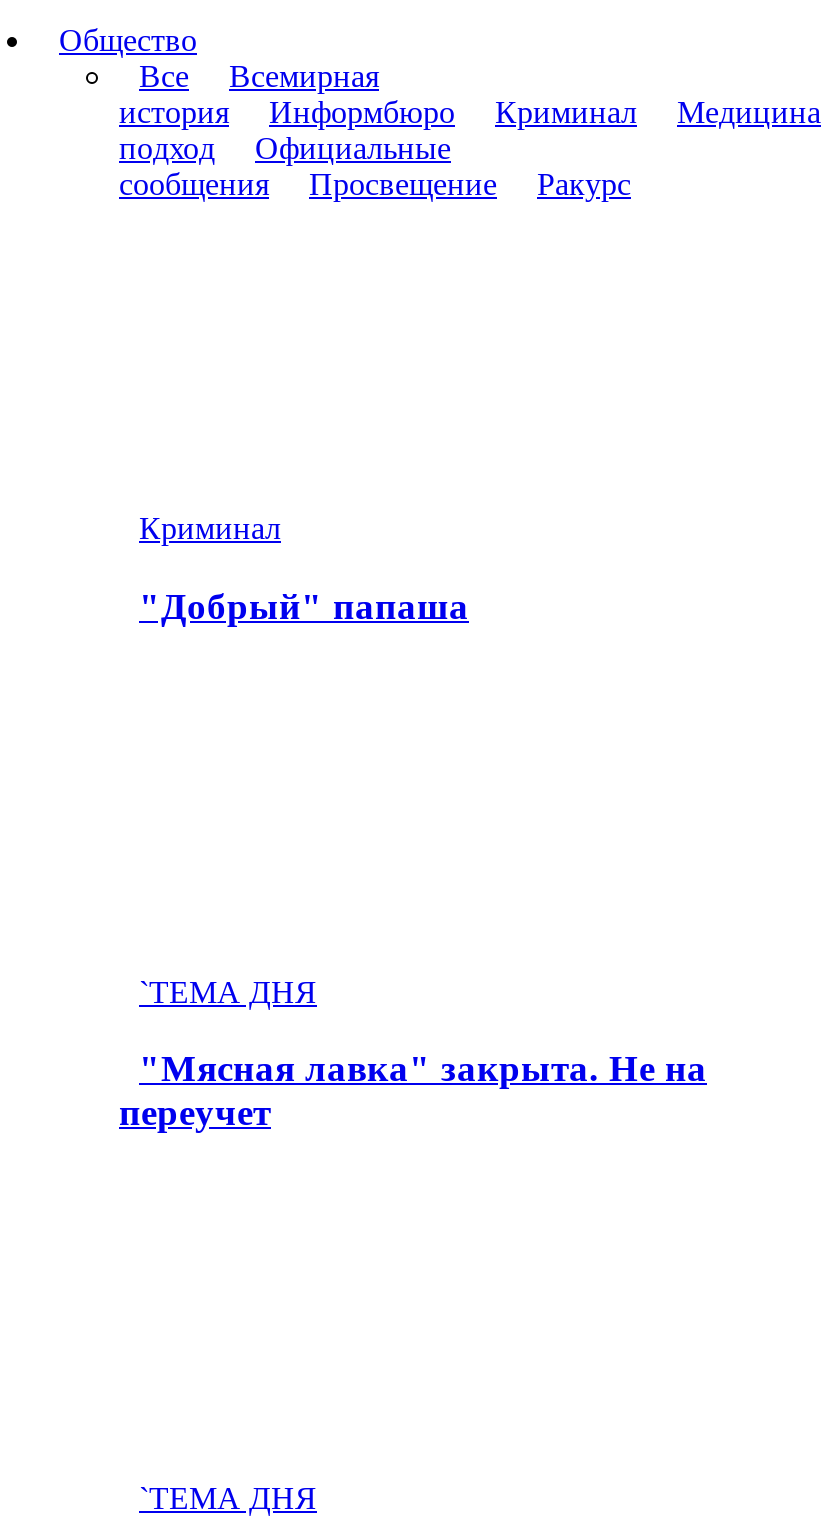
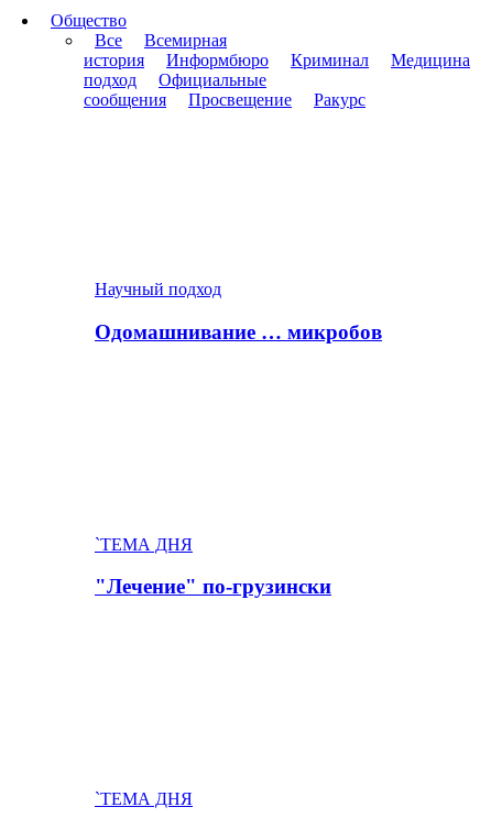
[139,511,281,545] Криминал -> [95,280,221,299] Научный подход
[139,585,469,627] "Добрый" папаша -> [95,320,382,343] Одомашнивание … микробов
[119,1048,707,1134] "Мясная лавка" закрыта. Не на | переучет -> [95,575,331,598] "Лечение" по-грузински

